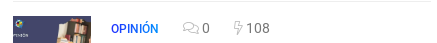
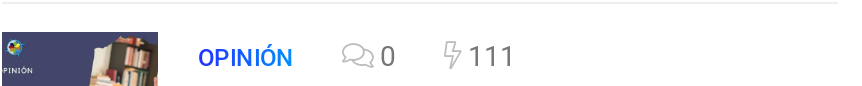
[243,20,270,36] 108 -> [462,40,516,72] 111

